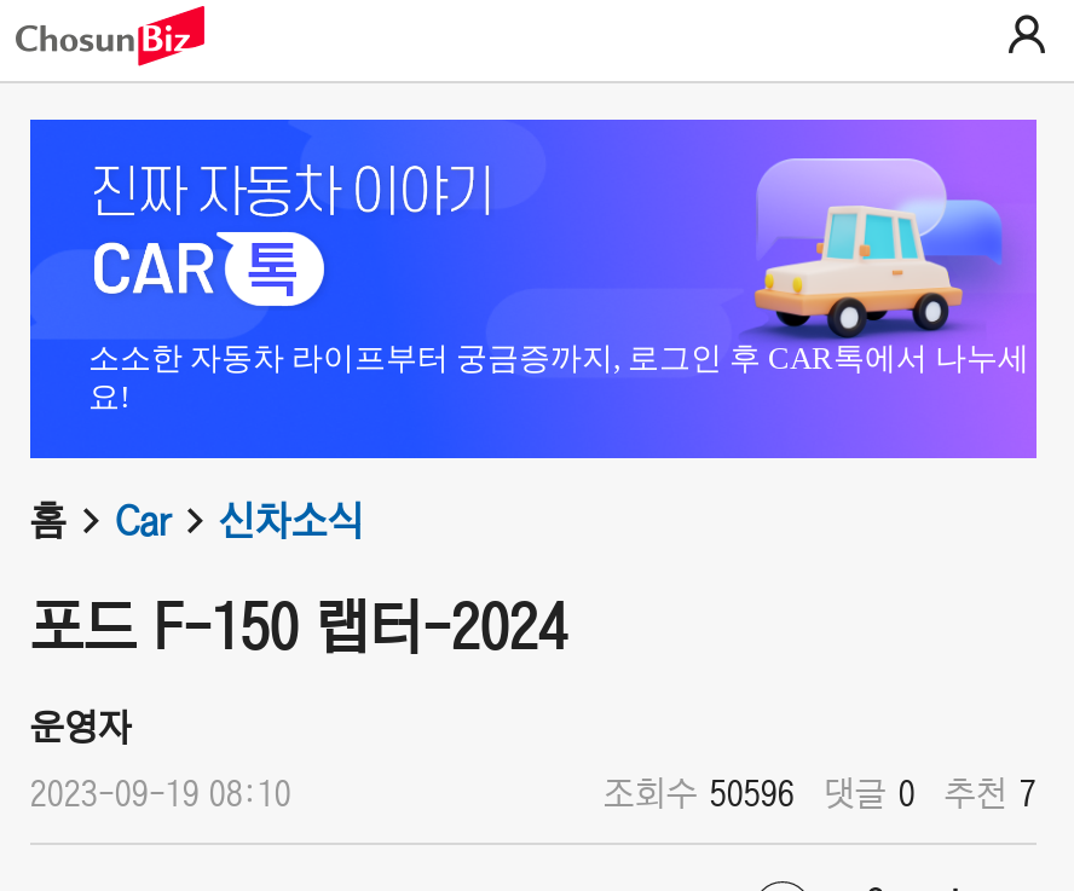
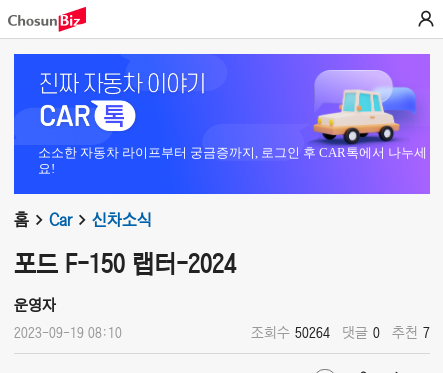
[604,770,1037,814] 조회수 50596 댓글 0 추천 7 -> [251,323,430,341] 조회수 50264 댓글 0 추천 7

